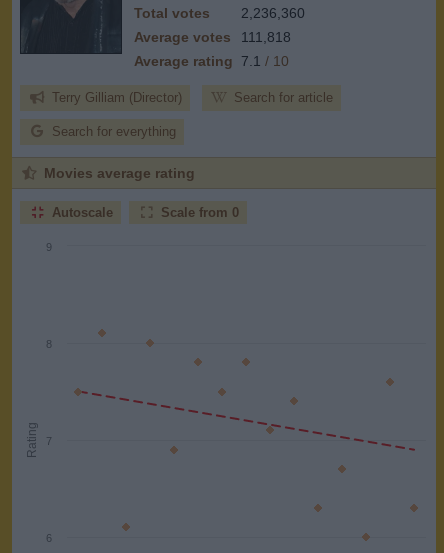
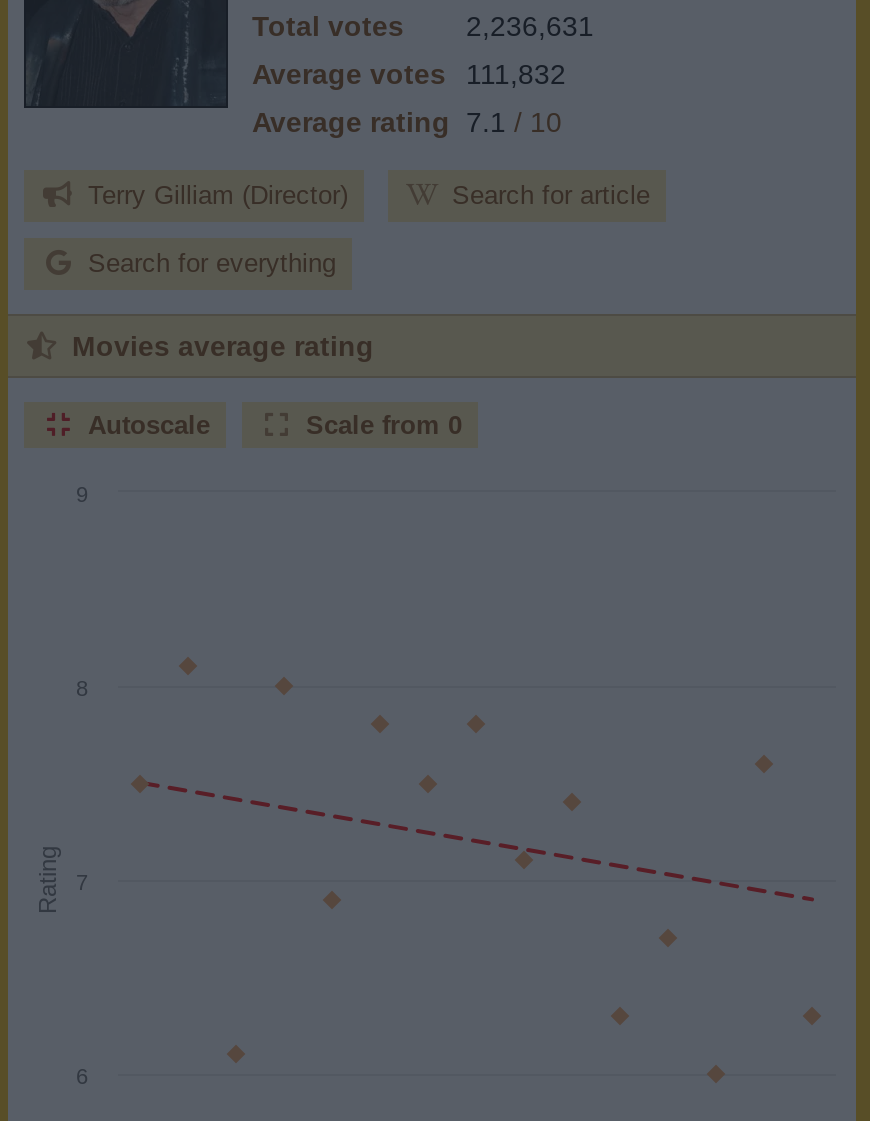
[134,5,305,21] Total votes 2,236,360 -> [252,10,594,42] Total votes 2,236,631
[134,29,291,45] Average votes 111,818 -> [252,58,566,90] Average votes 111,832

